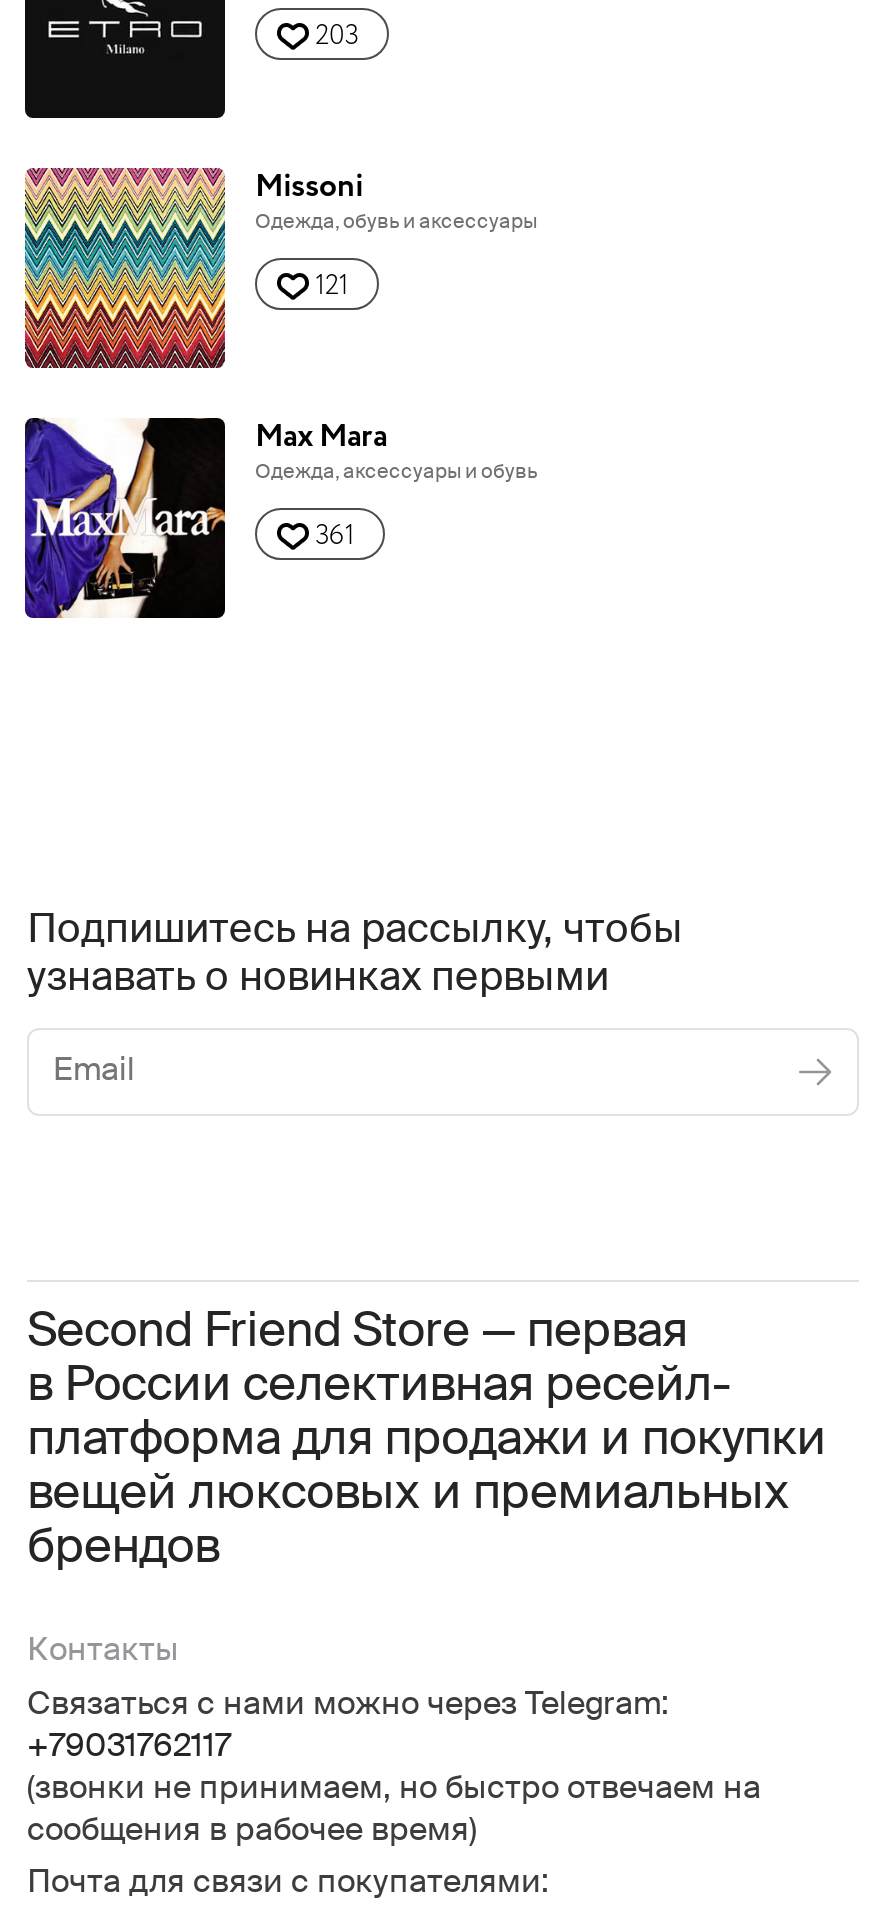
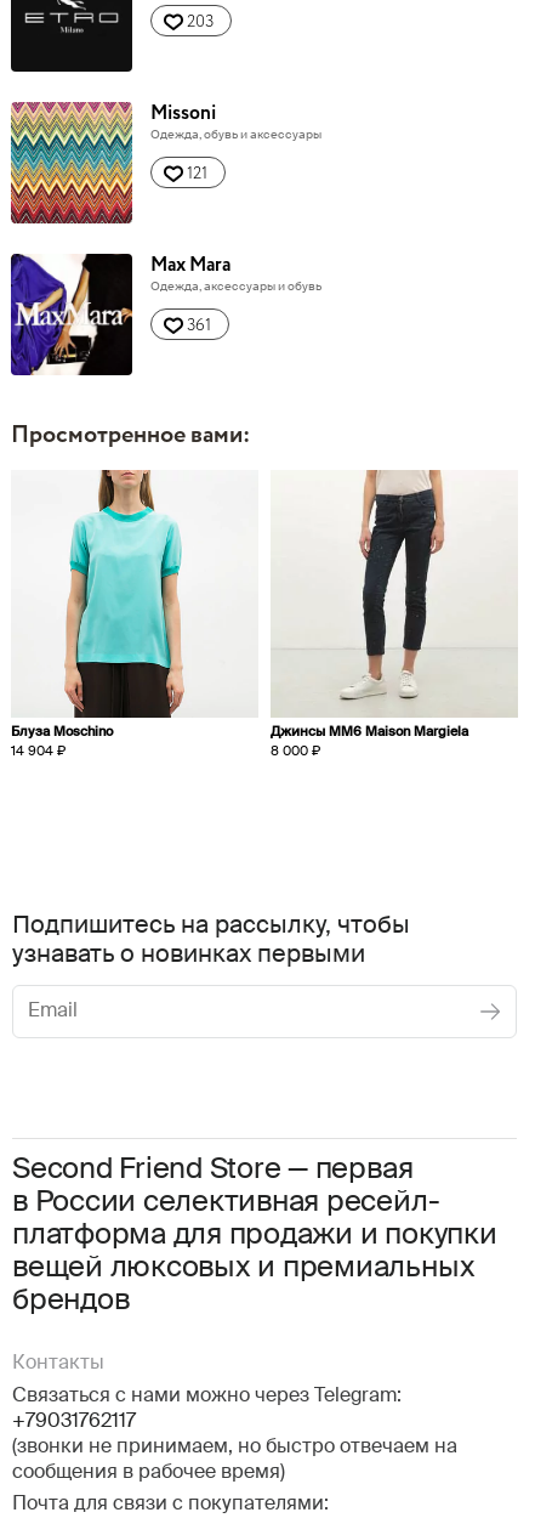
none -> [11,418,250,453] Просмотренное вами:
none -> [11,469,184,758] [image] | Блуза Moschino | 14 904 ₽
none -> [271,469,518,758] [image] | Джинсы MM6 Maison Margiela | 8 000 ₽

